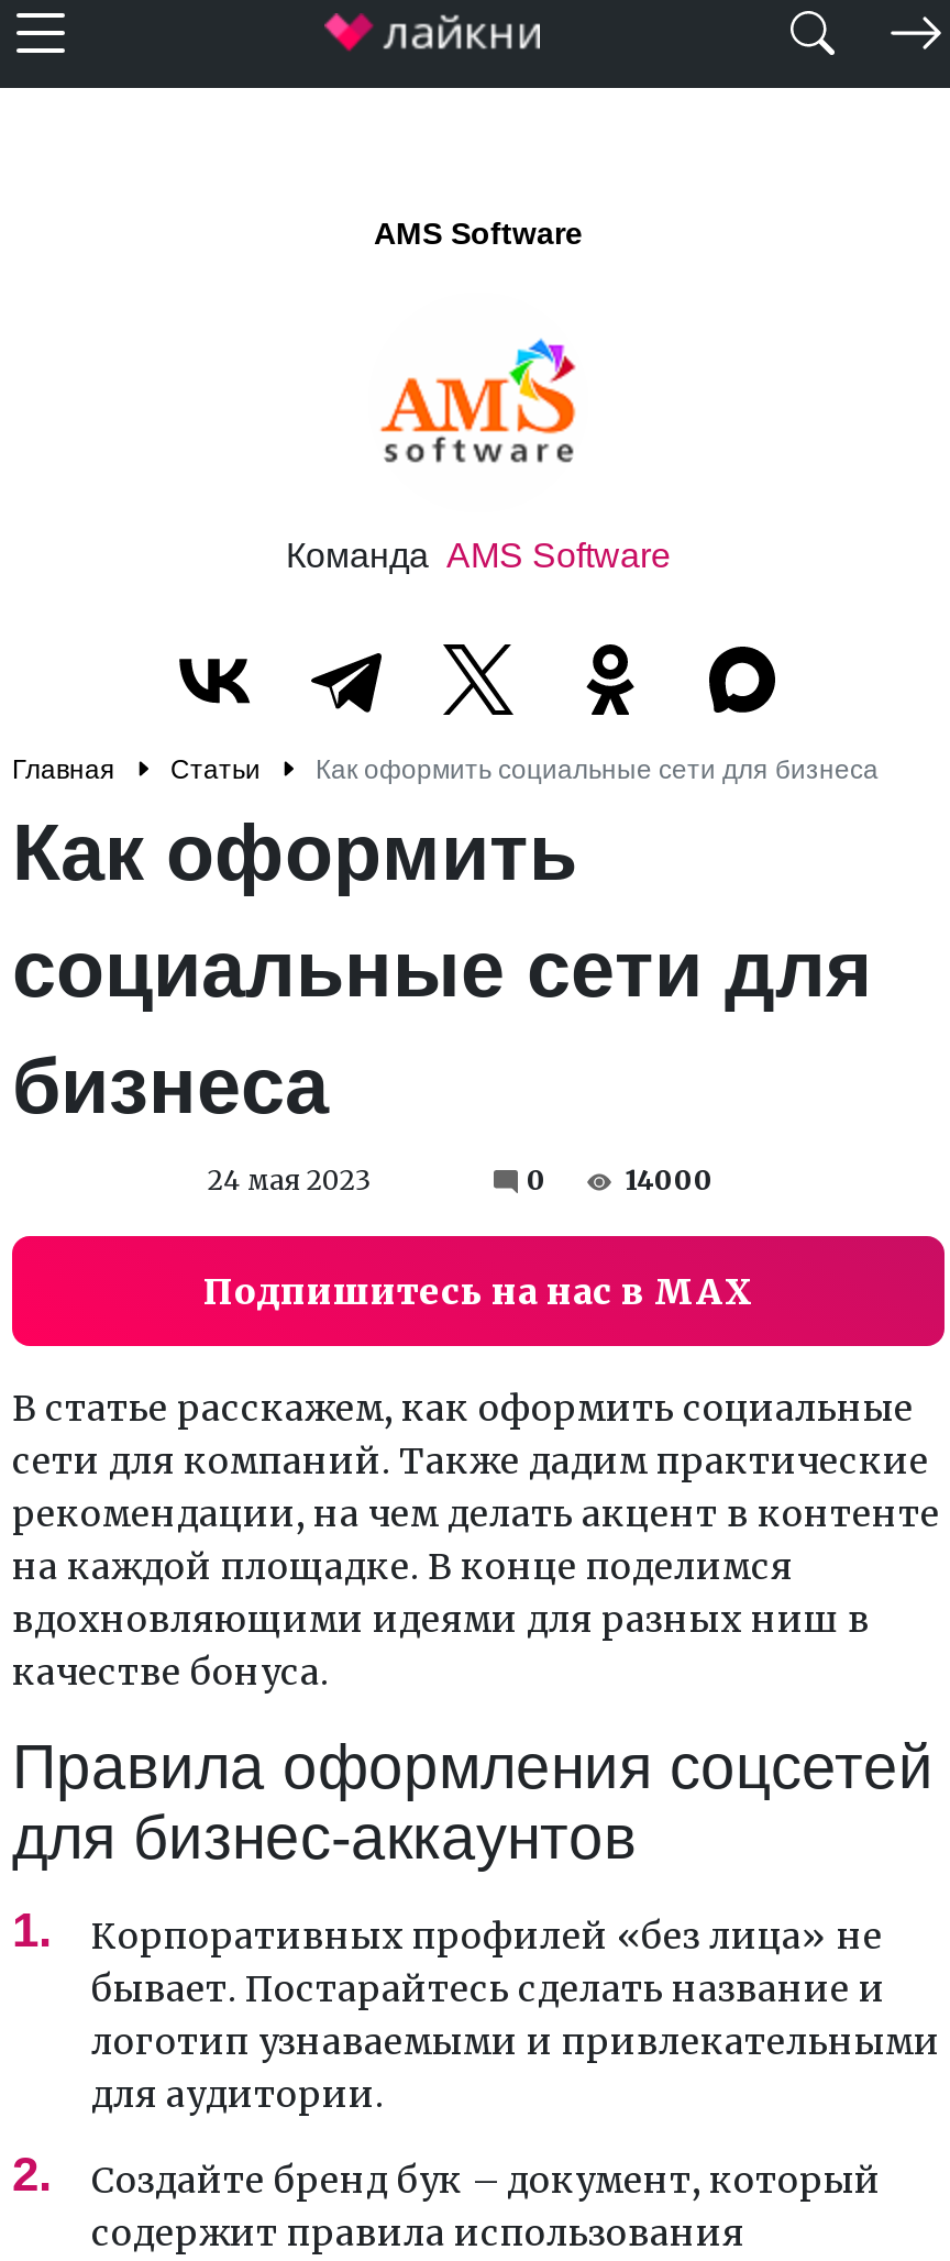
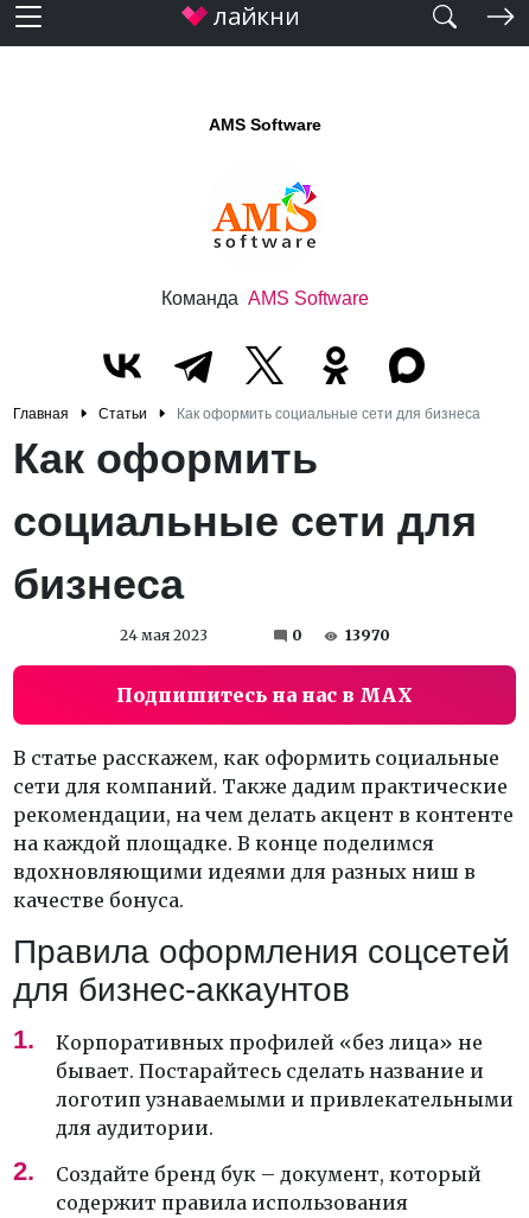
[626,1163,714,1196] 14000 -> [345,626,390,644] 13970

